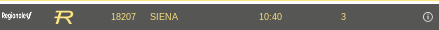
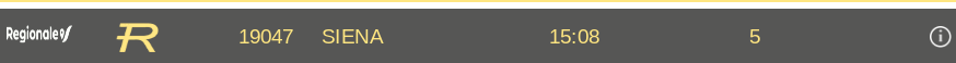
[111,12,178,22] 18207 SIENA -> [238,27,383,48] 19047 SIENA
[259,12,345,22] 10:40 | 3 -> [549,27,760,48] 15:08 | 5

